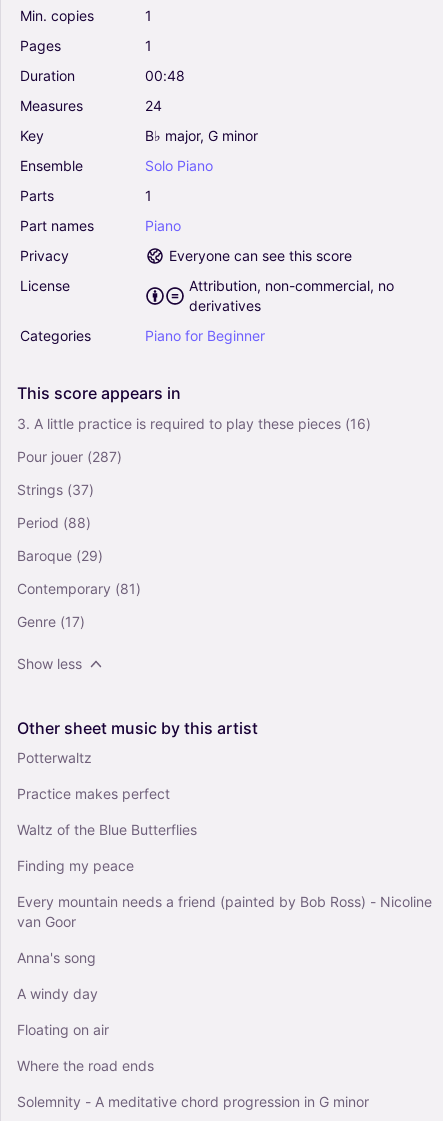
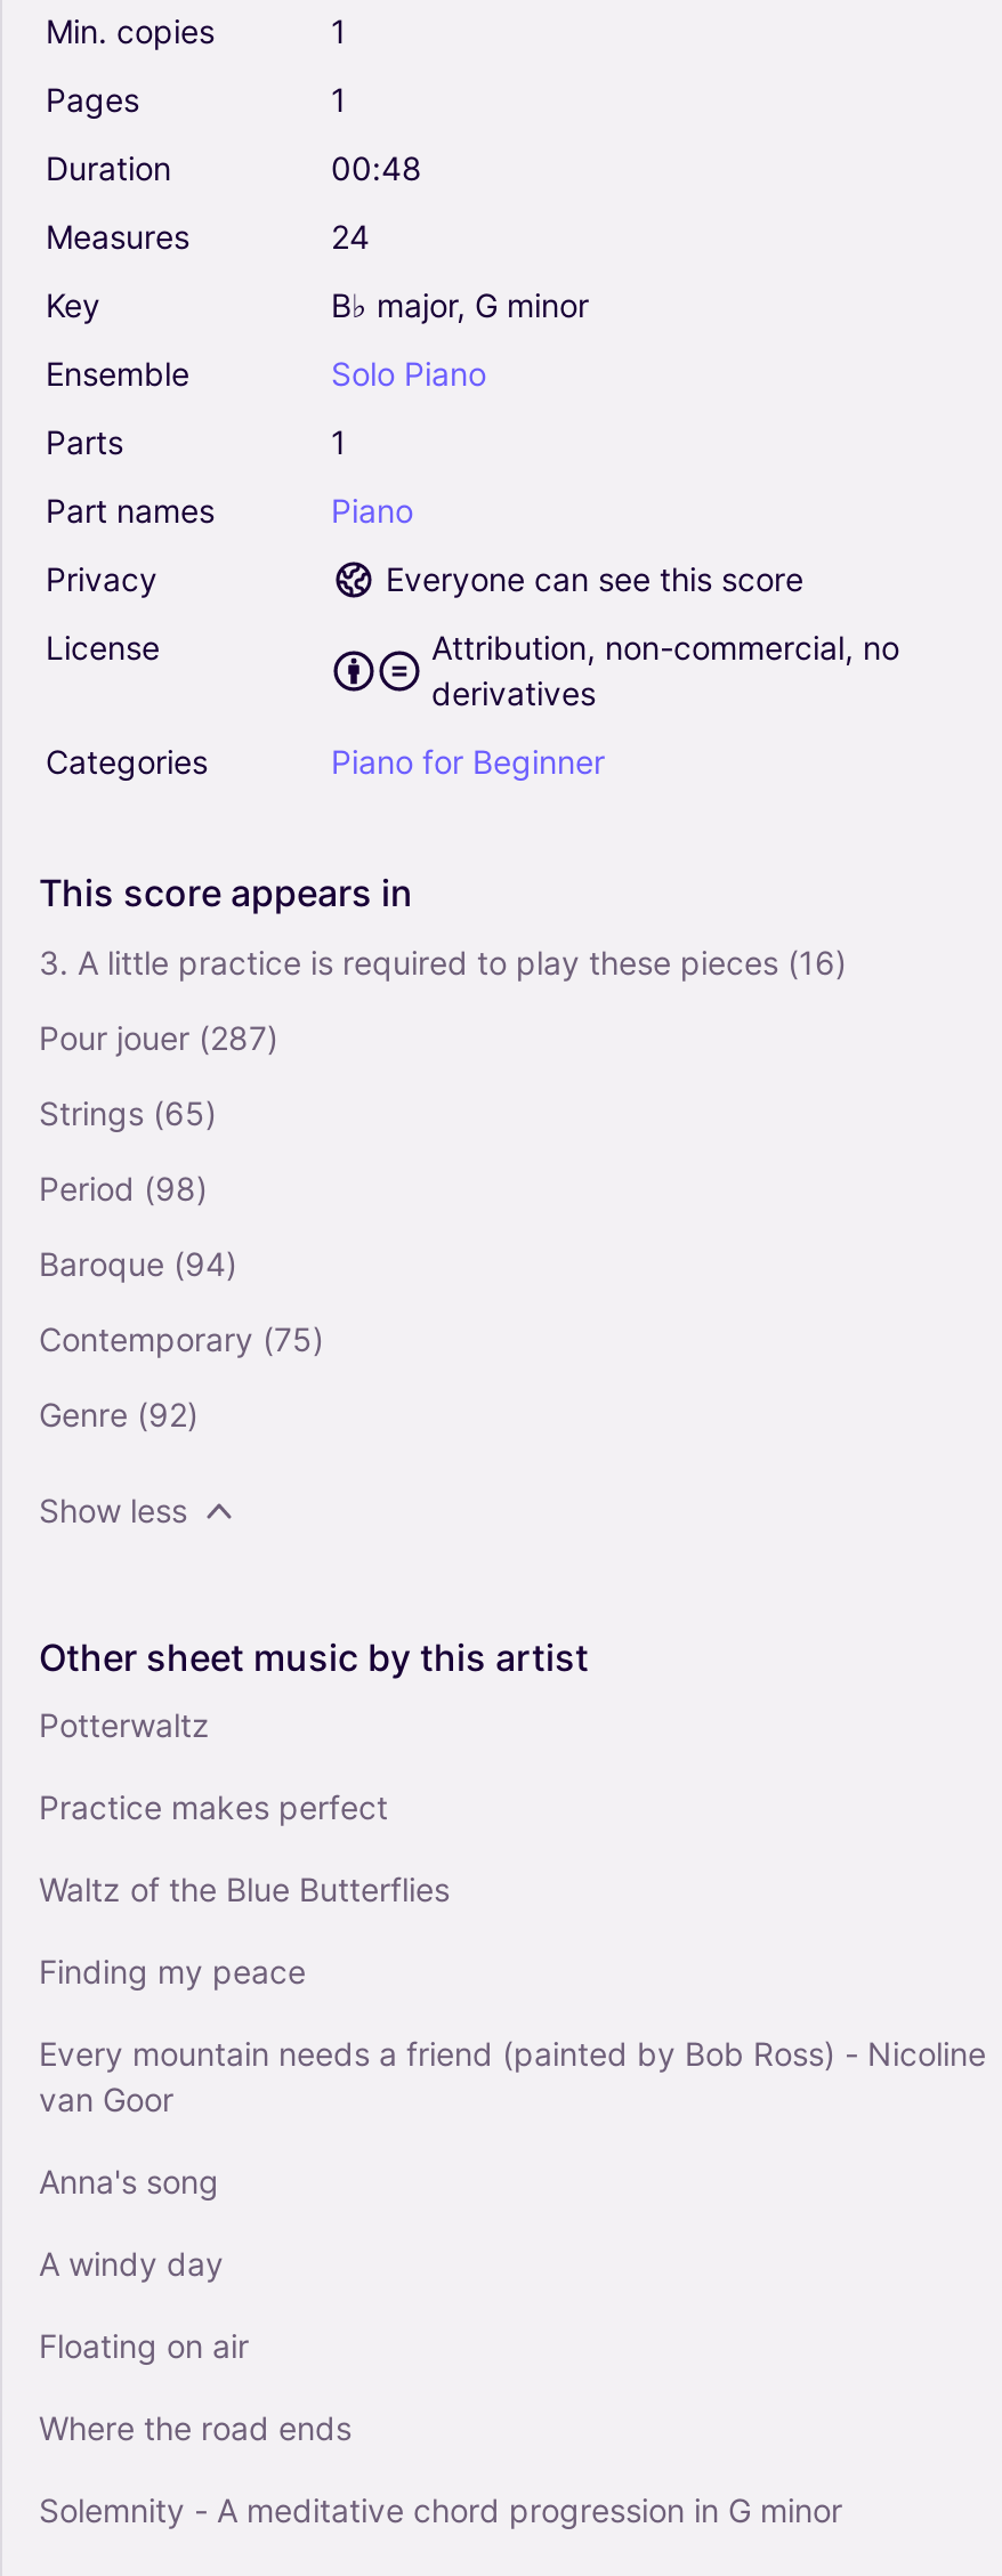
[17,481,94,498] Strings (37) -> [39,1093,217,1132] Strings (65)
[17,514,91,531] Period (88) -> [39,1168,208,1207] Period (98)
[17,547,103,564] Baroque (29) -> [39,1244,237,1282] Baroque (94)
[17,580,141,597] Contemporary (81) -> [39,1319,324,1358] Contemporary (75)
[17,613,85,630] Genre (17) -> [39,1394,199,1433] Genre (92)

